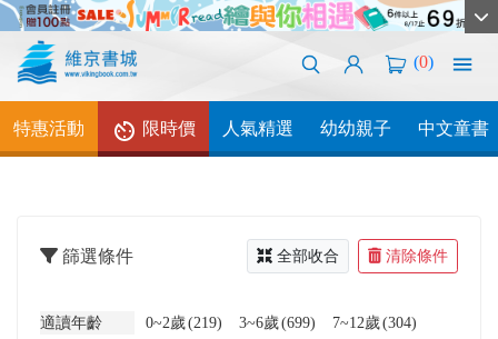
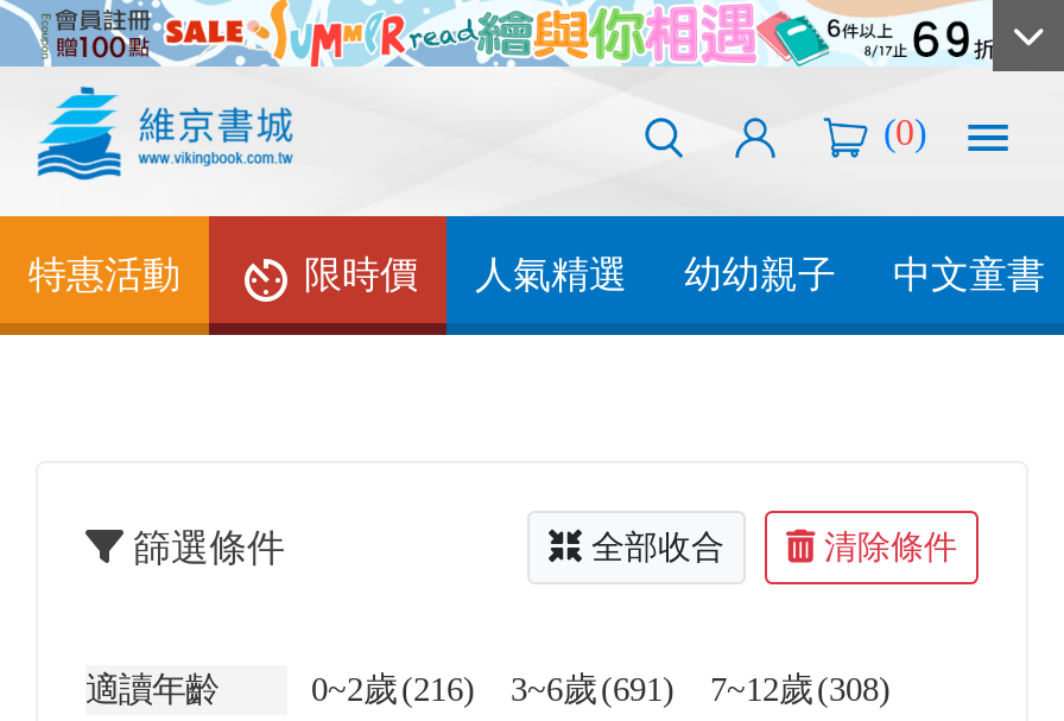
[146,313,222,331] 0~2歲 (219) -> [311,670,475,708] 0~2歲 (216)
[239,313,316,331] 3~6歲 (699) -> [511,670,674,708] 3~6歲 (691)
[332,313,417,331] 7~12歲 (304) -> [710,670,891,708] 7~12歲 (308)

